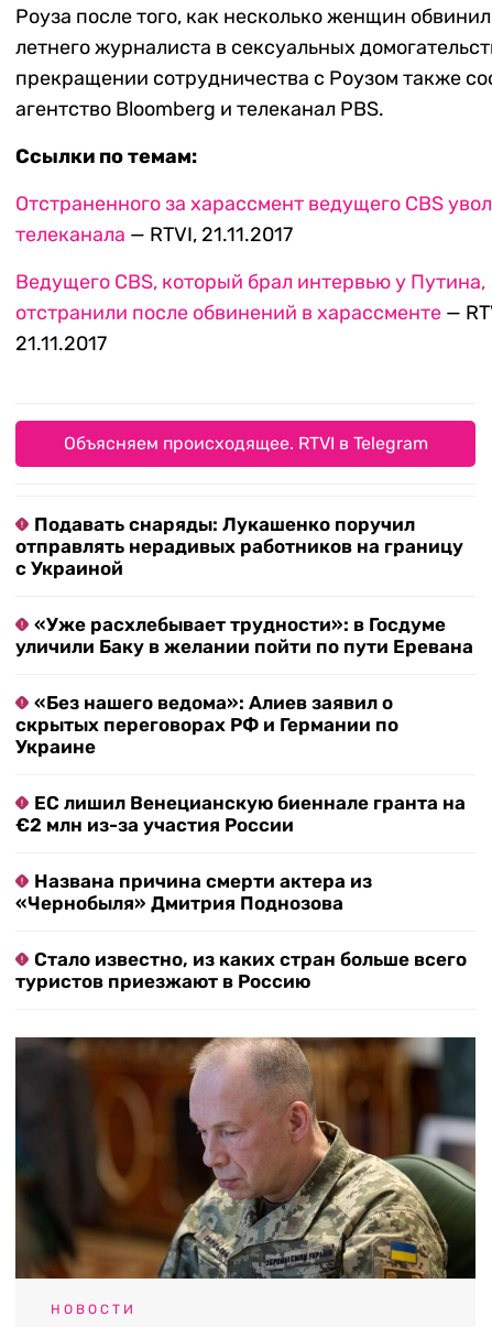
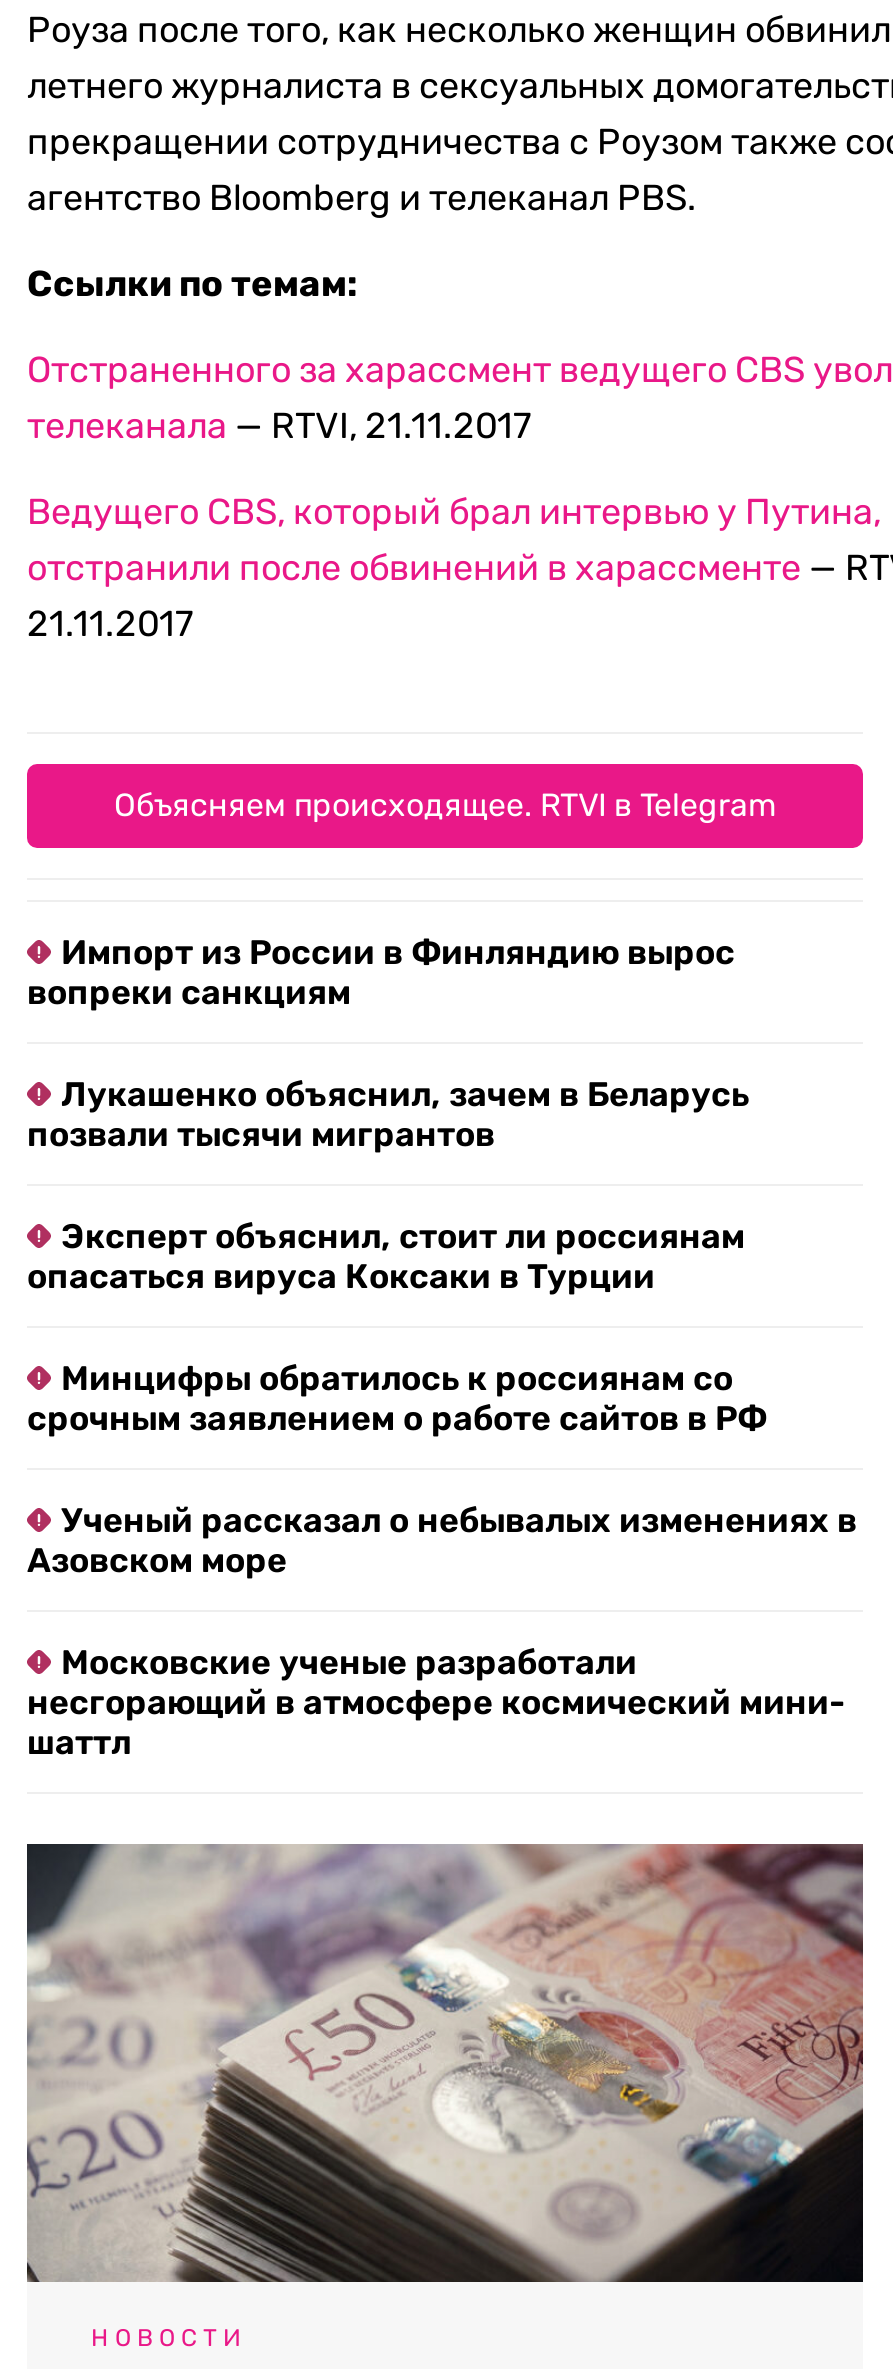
[15,513,463,579] Подавать снаряды: Лукашенко поручил | отправлять нерадивых работников на границу | с Украиной -> [27,932,735,1012] Импорт из России в Финляндию вырос | вопреки санкциям
[15,614,473,658] «Уже расхлебывает трудности»: в Госдуме | уличили Баку в желании пойти по пути Еревана -> [27,1074,749,1154] Лукашенко объяснил, зачем в Беларусь | позвали тысячи мигрантов
[15,692,398,758] «Без нашего ведома»: Алиев заявил о | скрытых переговорах РФ и Германии по | Украине -> [27,1216,745,1296] Эксперт объяснил, стоит ли россиянам | опасаться вируса Коксаки в Турции
[15,792,466,836] ЕС лишил Венецианскую биеннале гранта на | €2 млн из-за участия России -> [27,1358,767,1438] Минцифры обратилось к россиянам со | срочным заявлением о работе сайтов в РФ
[15,870,372,914] Названа причина смерти актера из | «Чернобыля» Дмитрия Поднозова -> [27,1500,857,1580] Ученый рассказал о небывалых изменениях в | Азовском море
[15,948,467,992] Стало известно, из каких стран больше всего | туристов приезжают в Россию -> [27,1642,845,1762] Московские ученые разработали | несгорающий в атмосфере космический мини- | шаттл
[15,1036,477,1280] [image] -> [27,1842,865,2284] [image]

